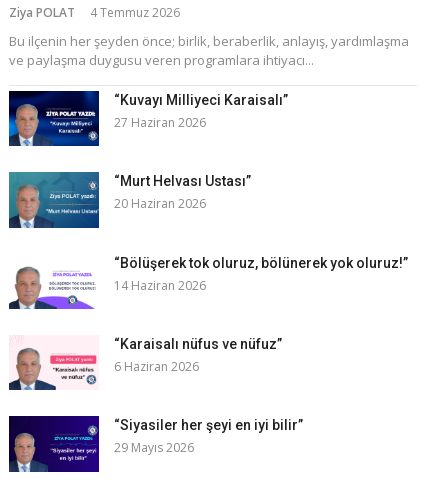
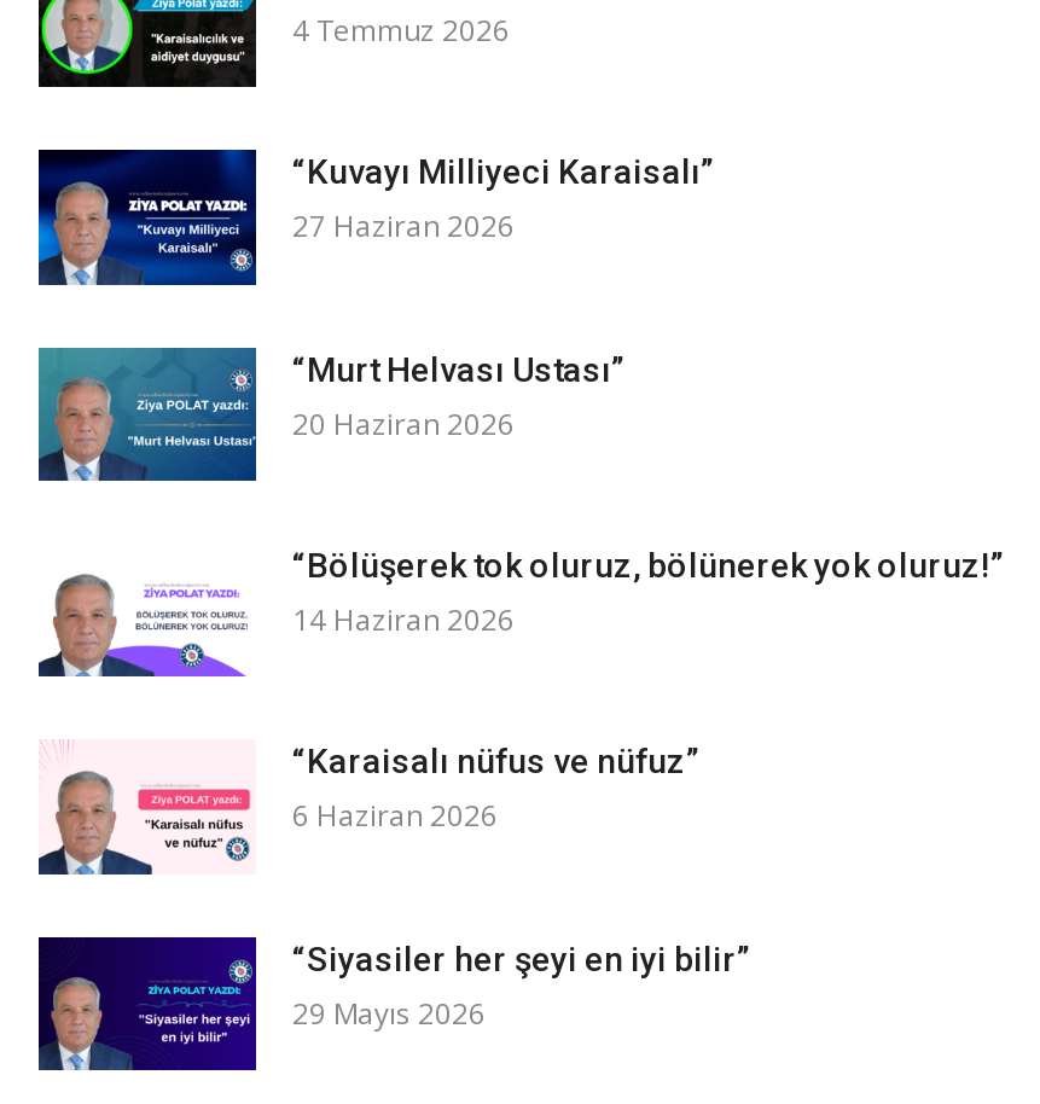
[9,4,75,21] Ziya POLAT -> none
[9,32,409,69] Bu ilçenin her şeyden önce; birlik, beraberlik, anlayış, yardımlaşma | ve paylaşma duygusu veren programlara ihtiyacı... -> none

